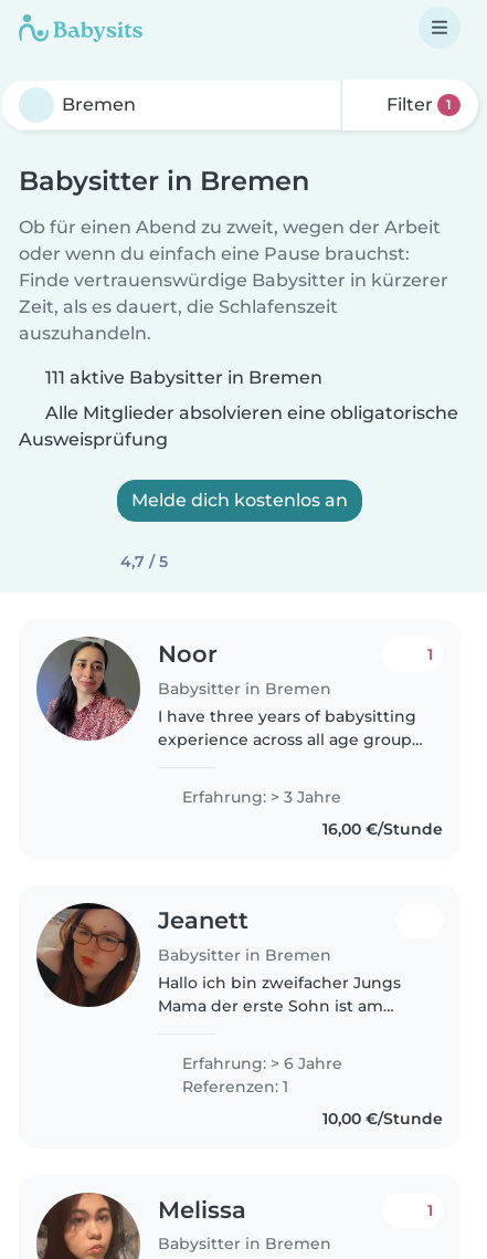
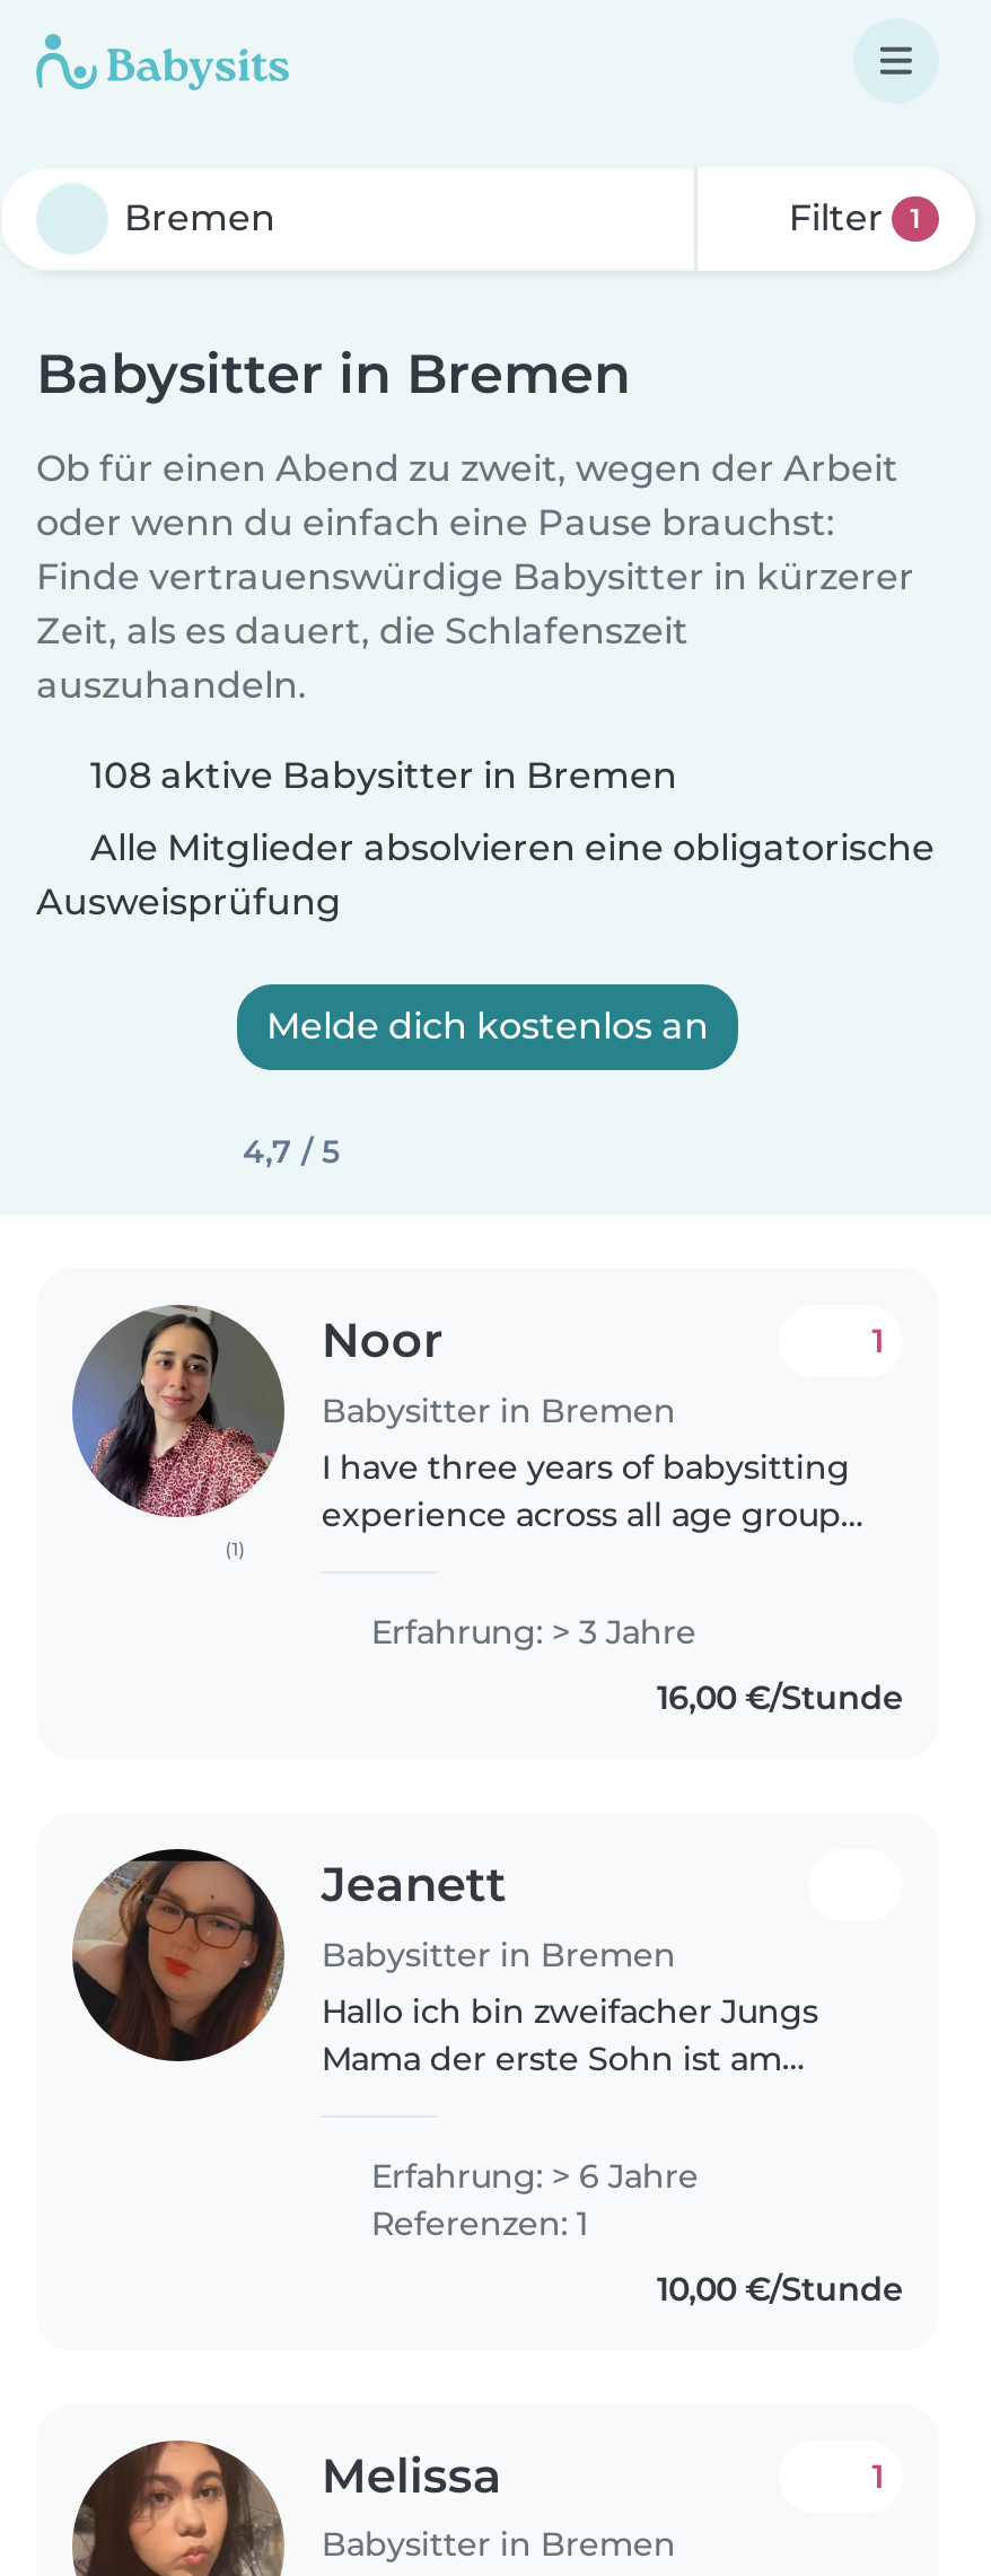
[45,367,322,388] 111 aktive Babysitter in Bremen -> [90,754,677,797] 108 aktive Babysitter in Bremen
none -> [225,1538,245,1561] (1)

